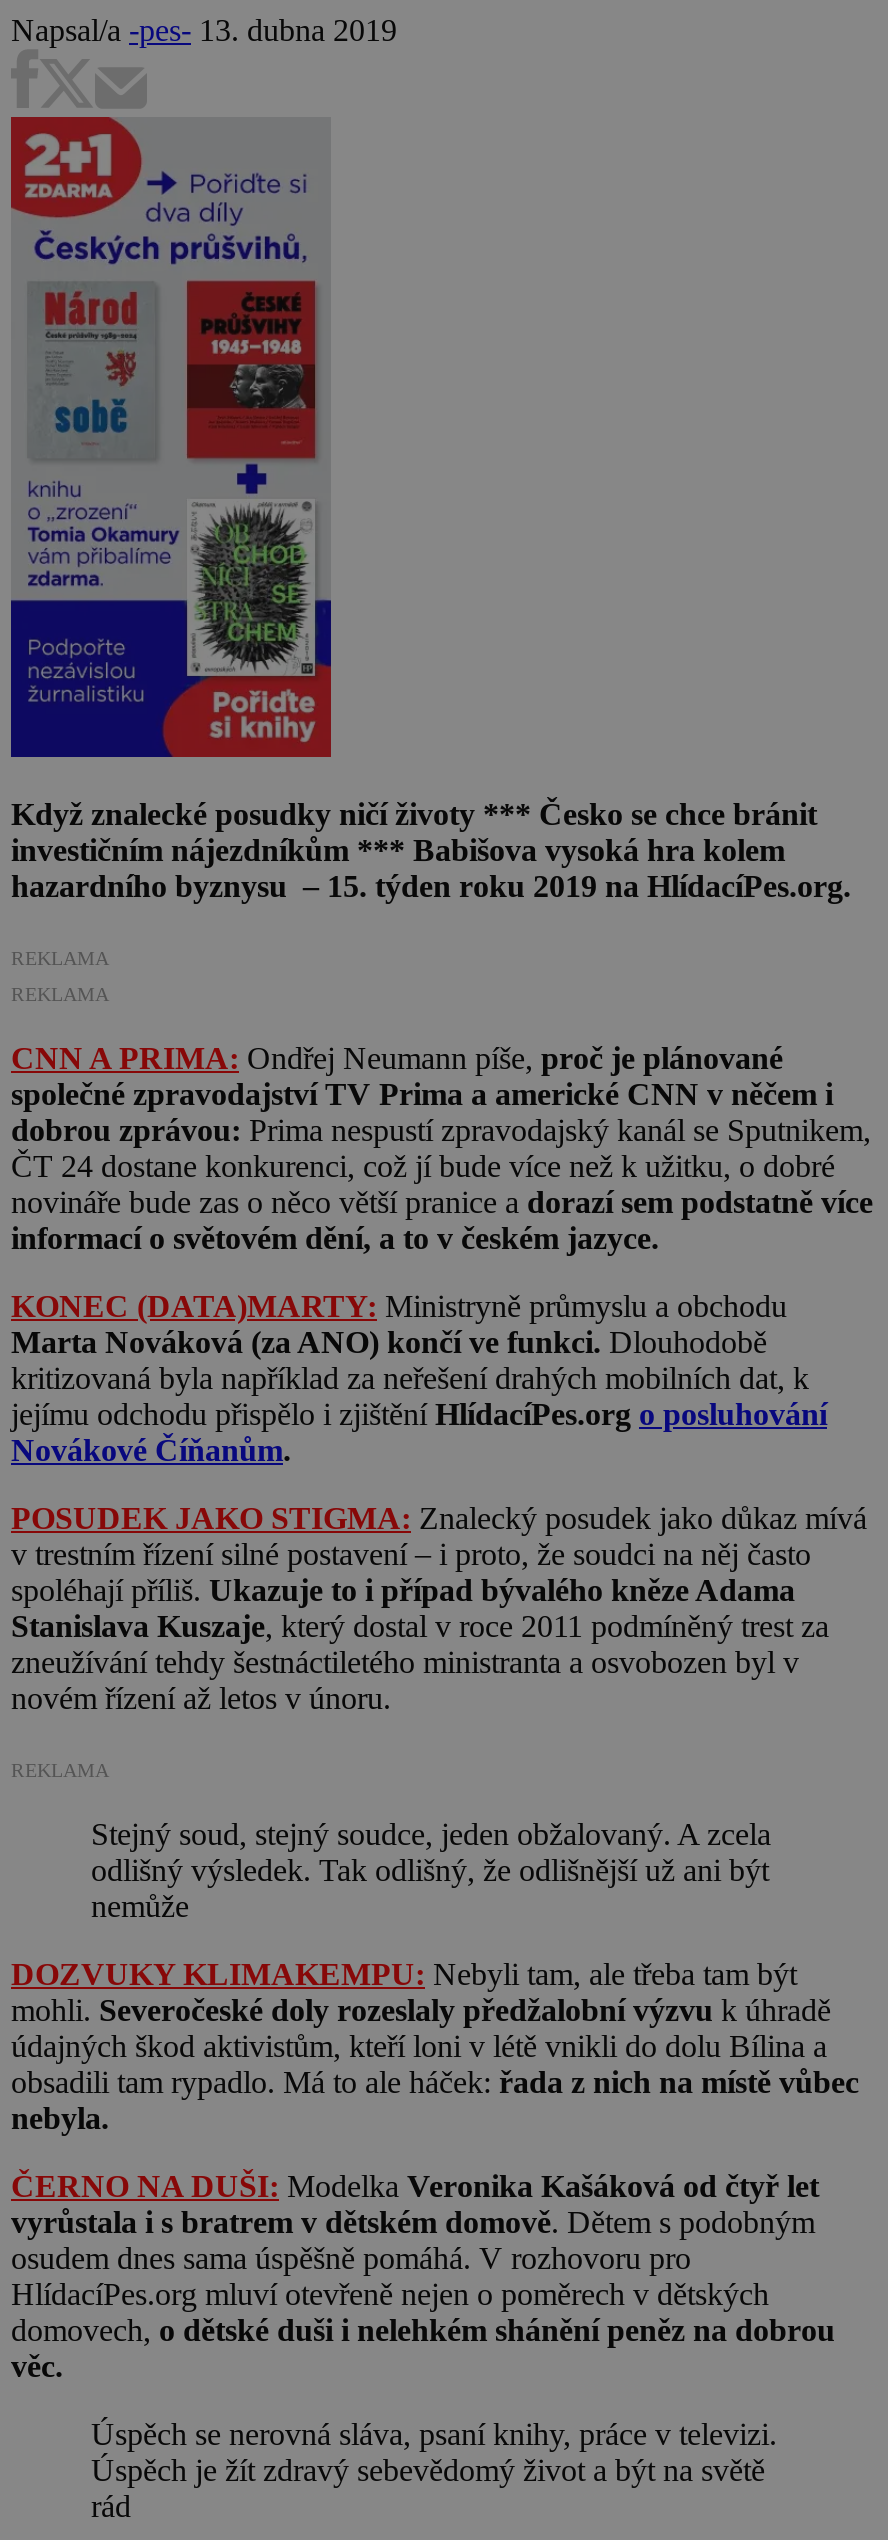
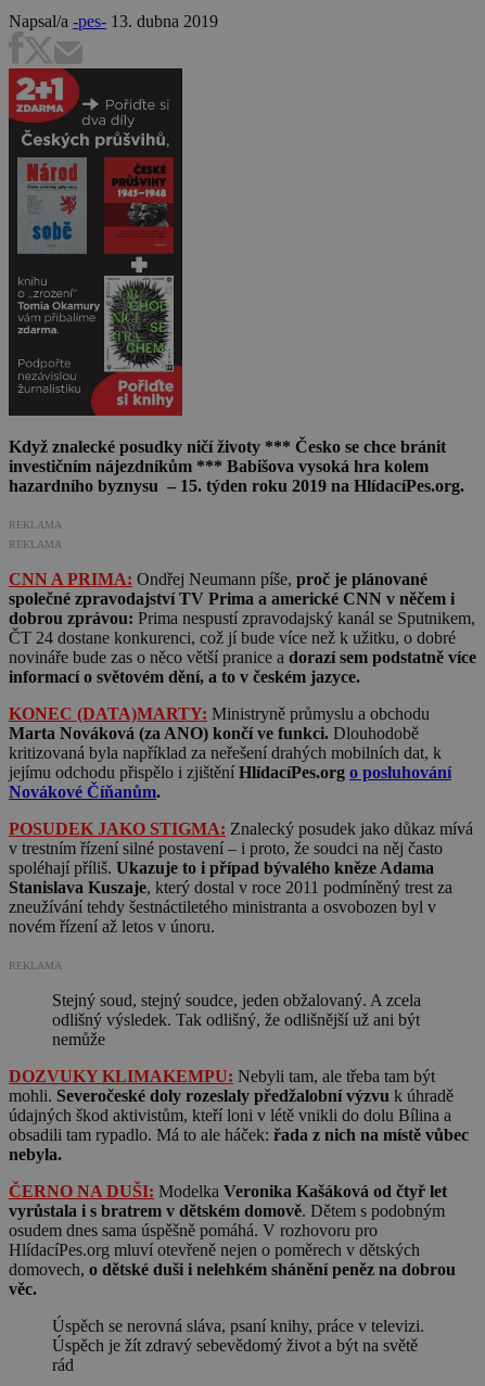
[9,117,333,759] [image] -> [8,67,183,417] [image]

